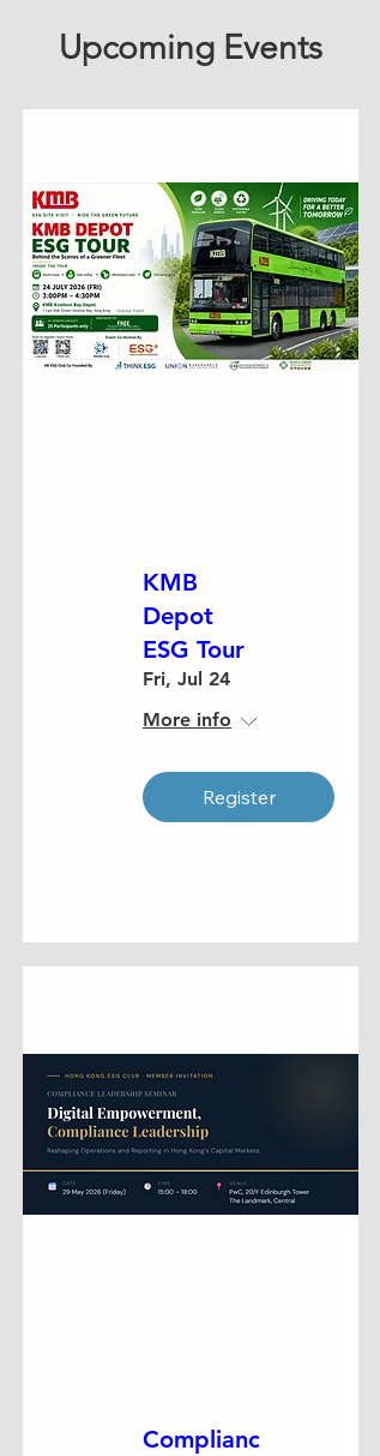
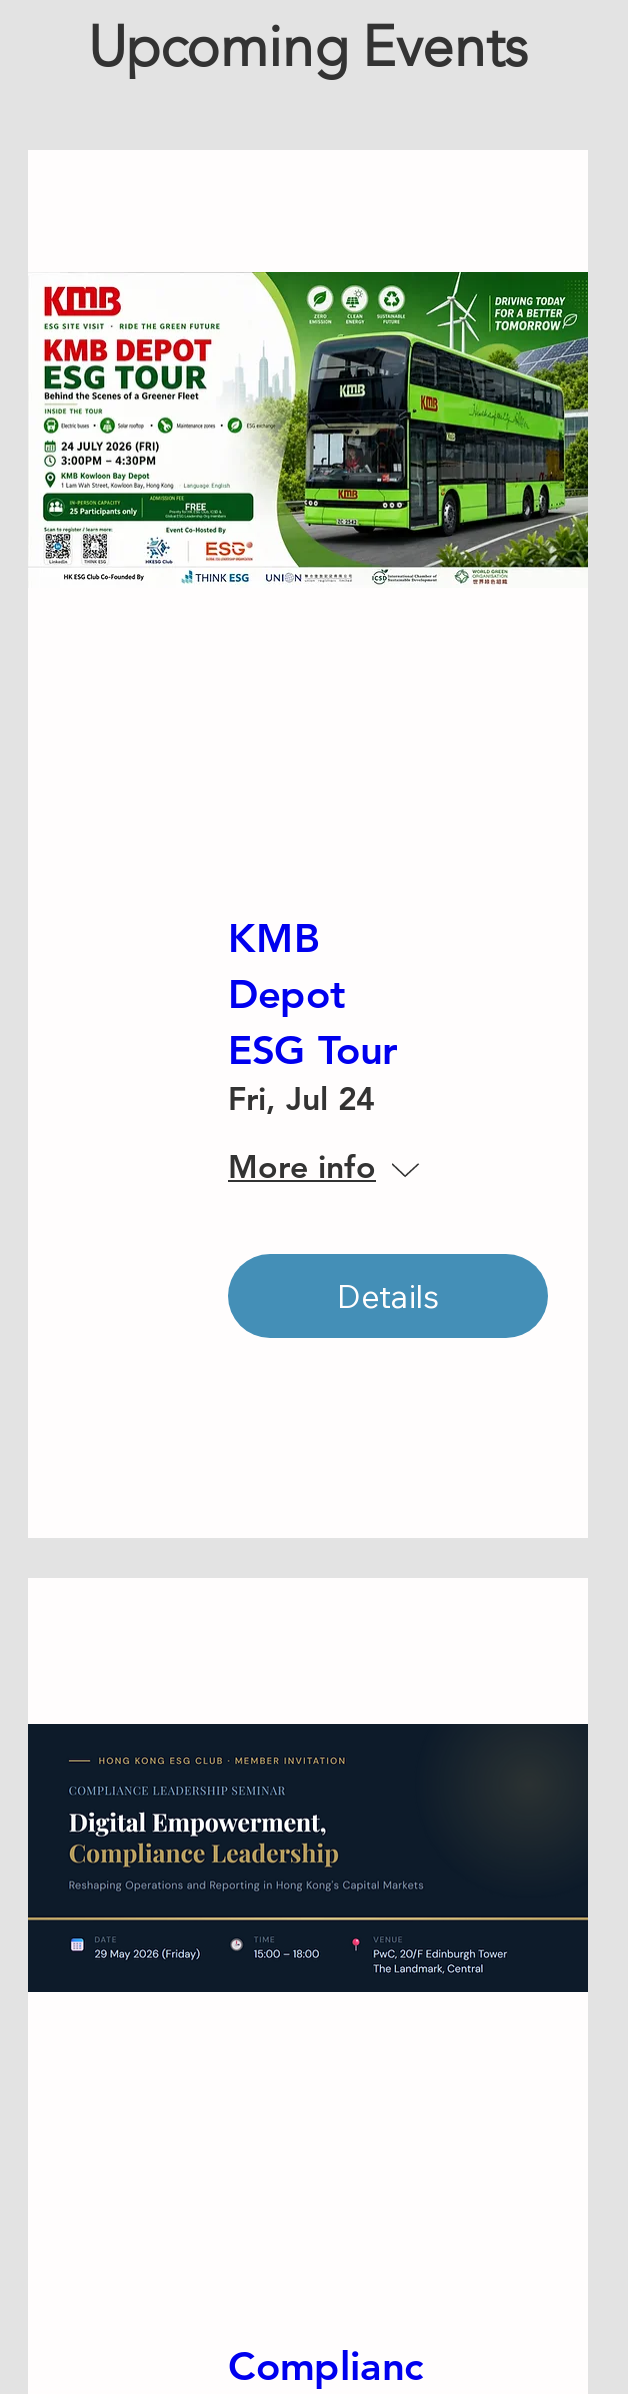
[202,785,275,809] Register -> [337,1276,439,1316] Details

